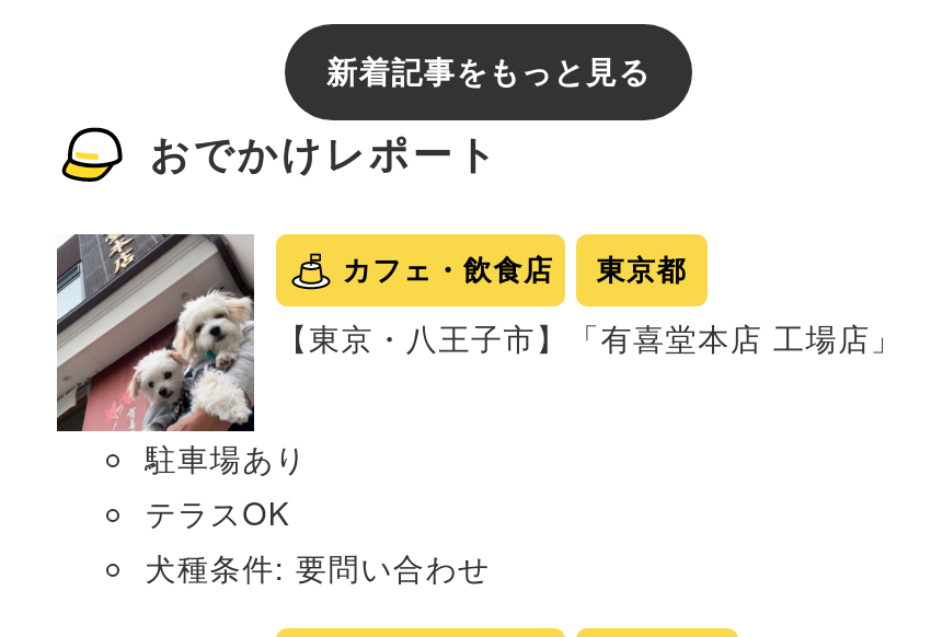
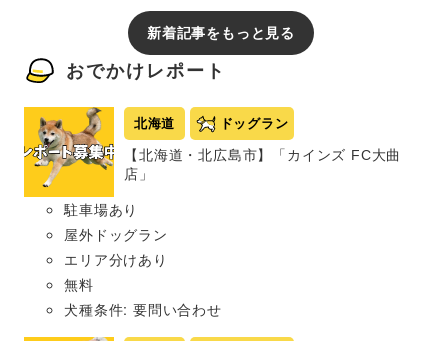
[55,232,903,433] [image] | 【東京・八王子市】「有喜堂本店 工場店」 -> [23,106,401,198] [image] | 【北海道・北広島市】「カインズ FC大曲 | 店」
[342,254,687,287] カフェ・飲食店 | 東京都 -> [134,116,289,131] 北海道 | ドッグラン
[145,491,290,535] テラスOK -> [64,224,168,294] 屋外ドッグラン | エリア分けあり | 無料

